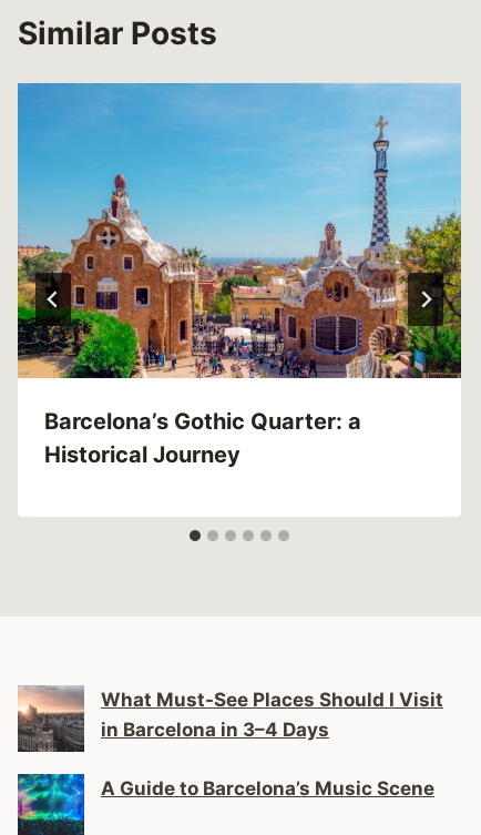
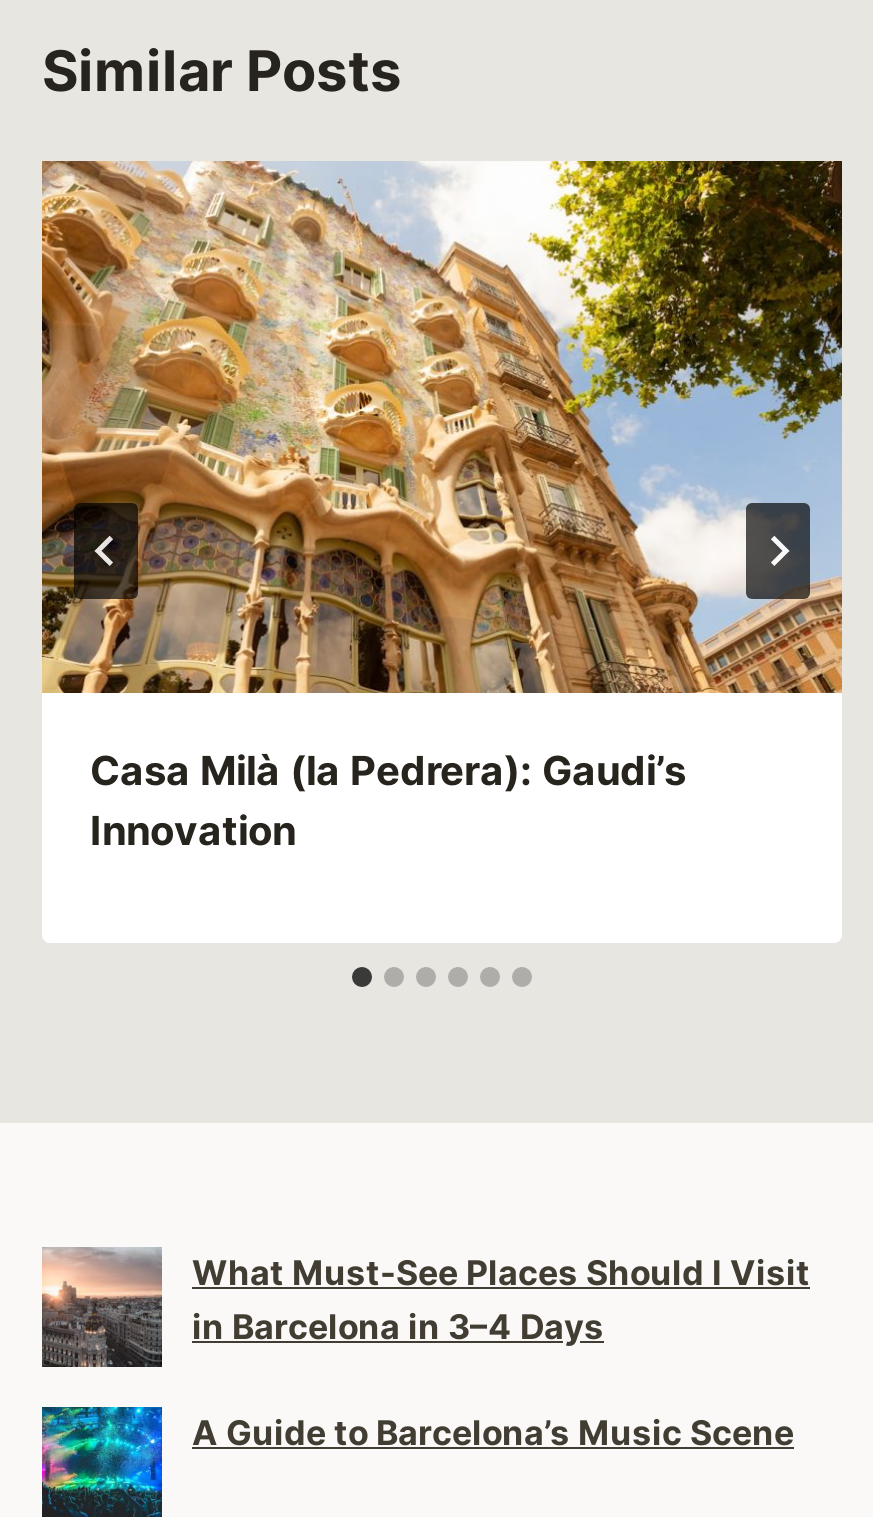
[17,82,462,468] [image] | Barcelona’s Gothic Quarter: a | Historical Journey -> [40,159,844,856] [image] | Casa Milà (la Pedrera): Gaudi’s | Innovation

